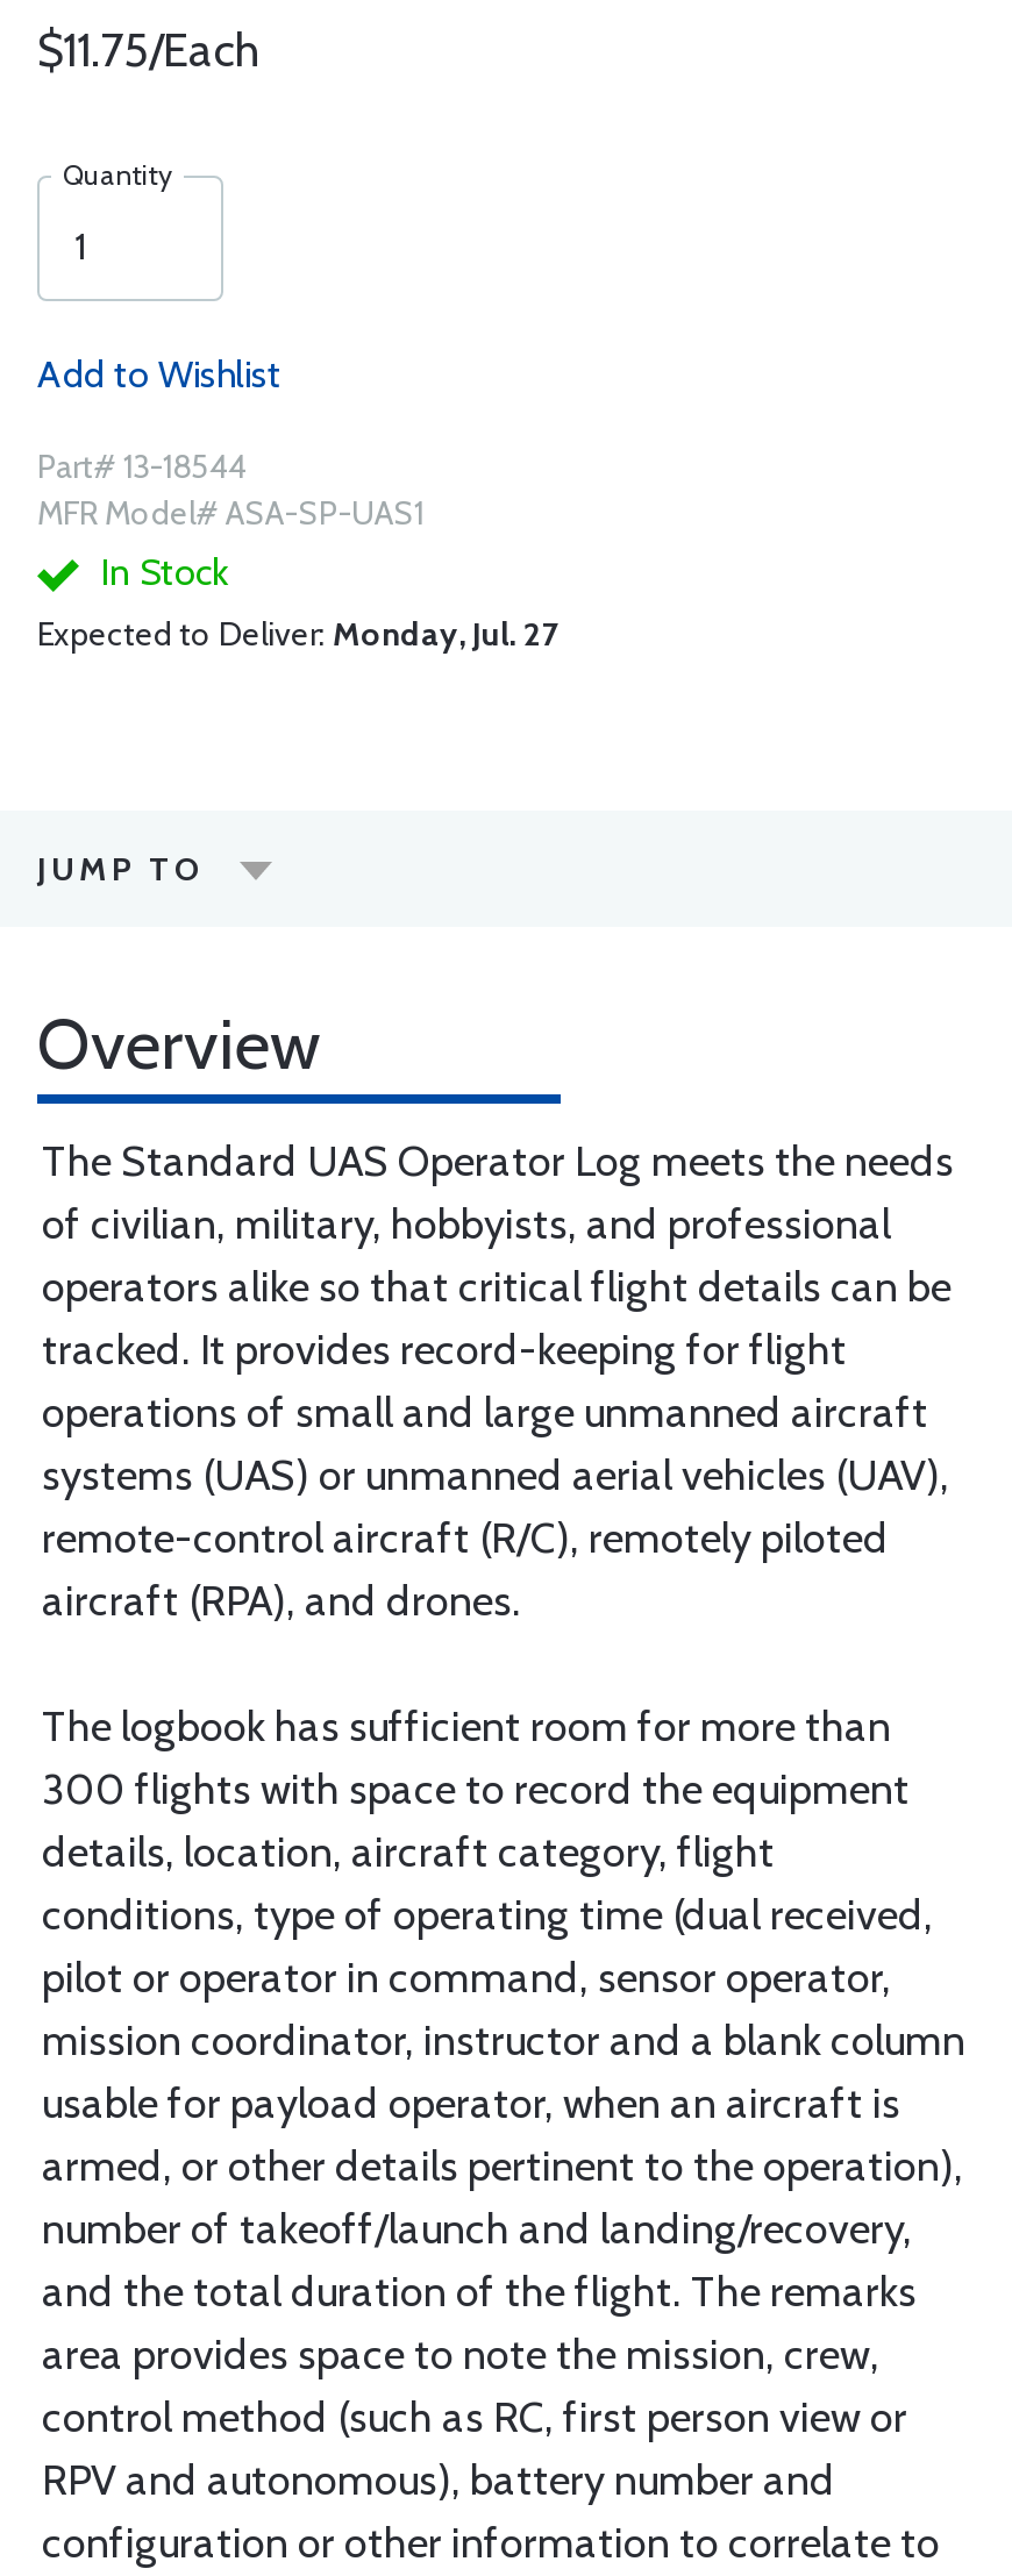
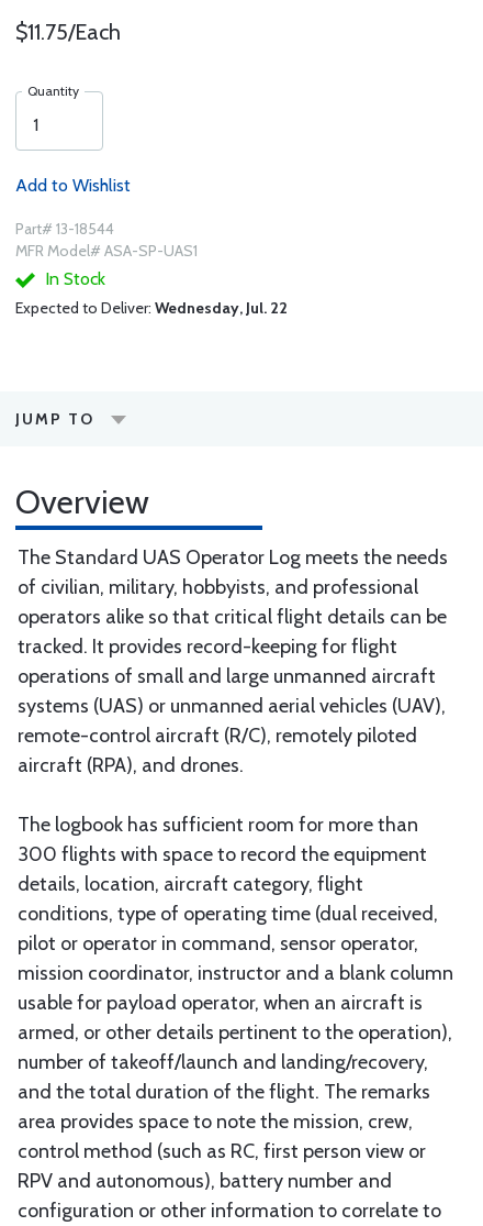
[37,613,558,655] Expected to Deliver: Monday, Jul. 27 -> [15,298,288,318] Expected to Deliver: Wednesday, Jul. 22

